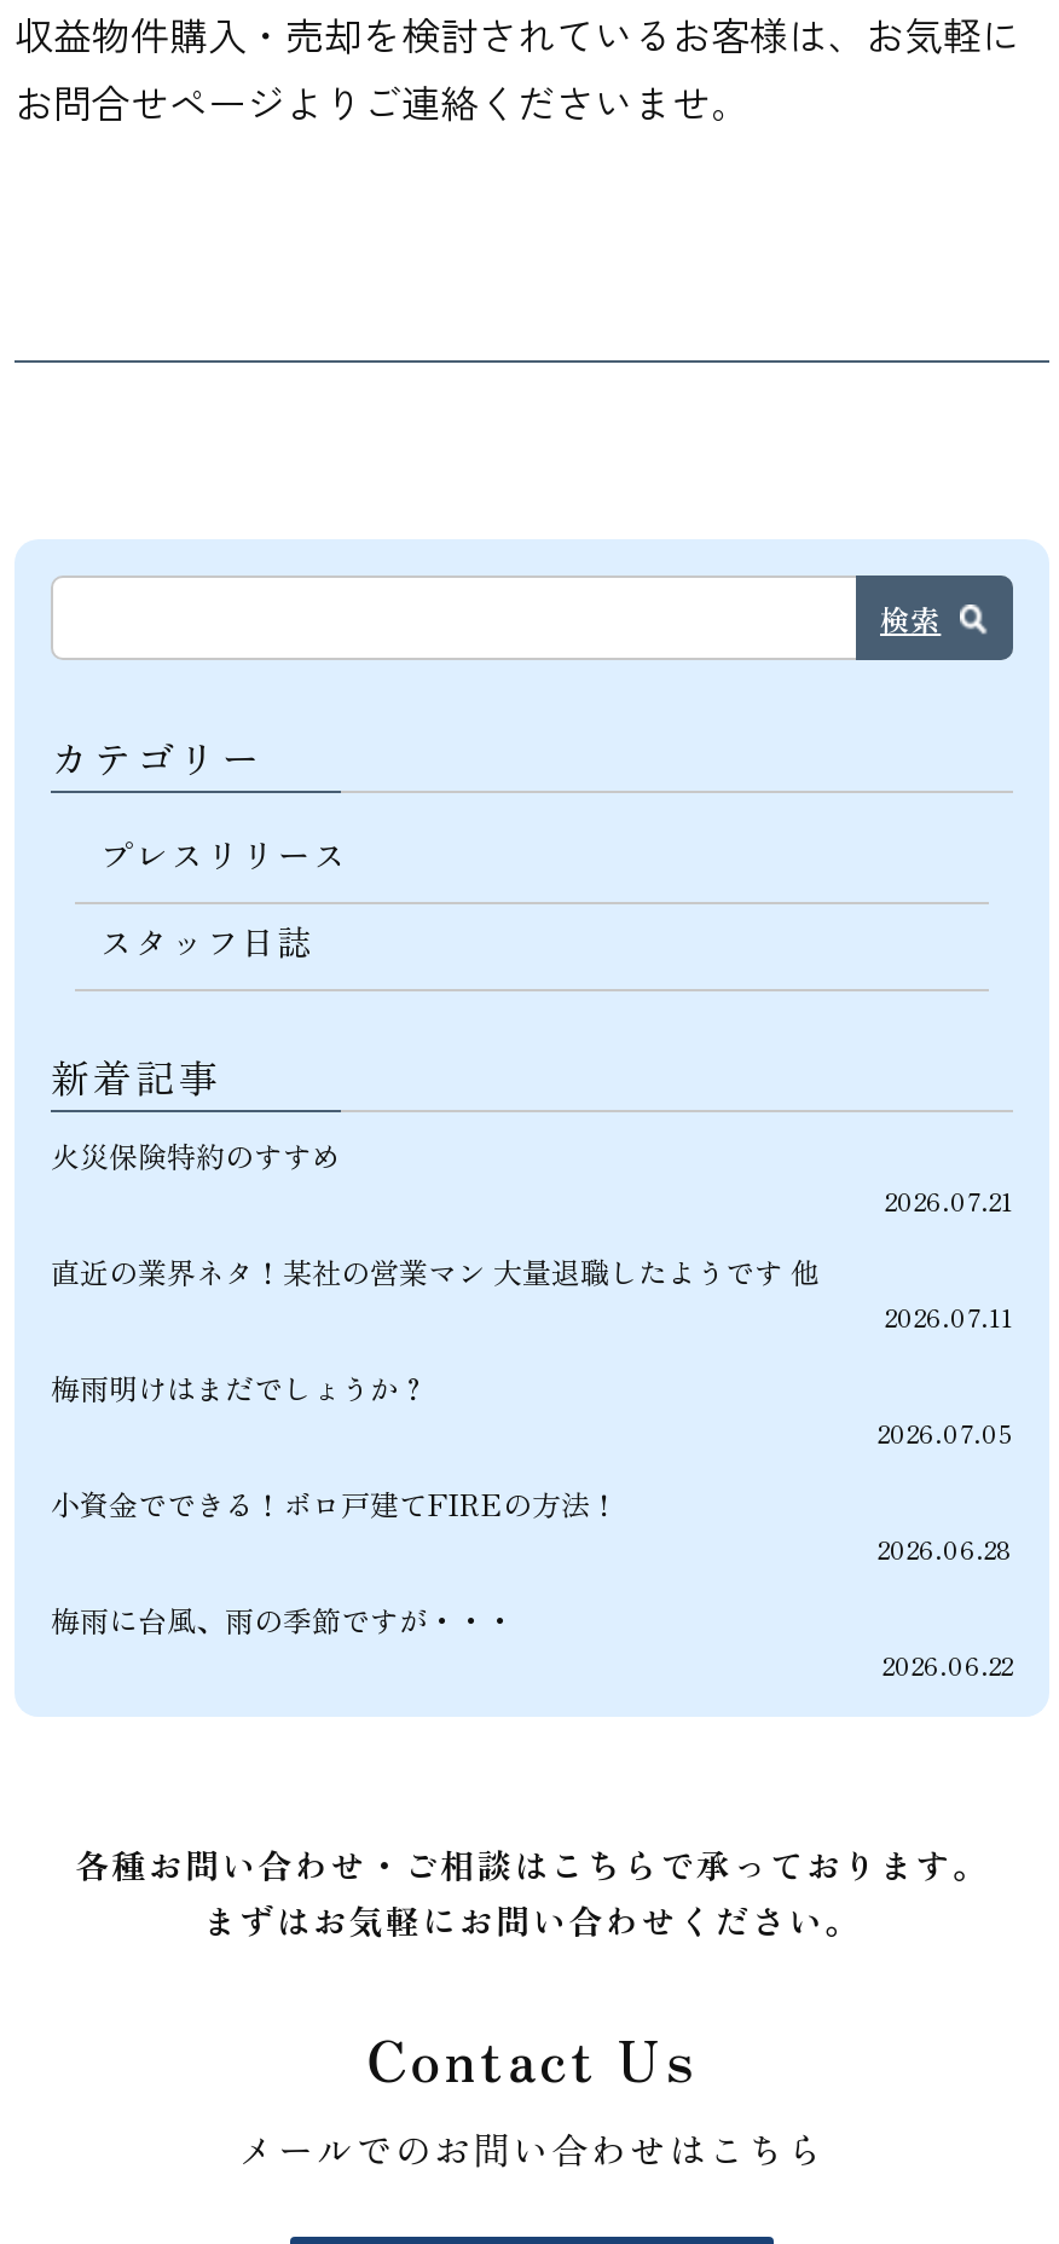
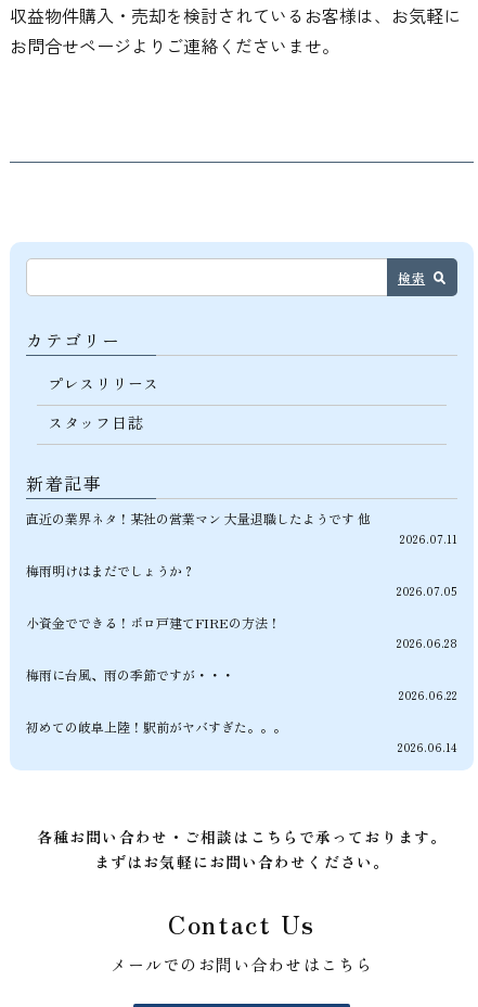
[51,1134,1013,1219] 火災保険特約のすすめ | 2026.07.21 -> none
moved [51,1250,1013,1683] -> [26,509,457,703]: 直近の業界ネタ！某社の営業マン 大量退職したようです 他 | 2026.07.11 | 梅雨明けはまだでしょうか？ | 2026.07.05 | 小資金でできる！ボロ戸建てFIREの方法！ | 2026.06.28 | 梅雨に台風、雨の季節ですが・・・ | 2026.06.22
none -> [26,717,457,755] 初めての岐阜上陸！駅前がヤバすぎた。。。 | 2026.06.14

